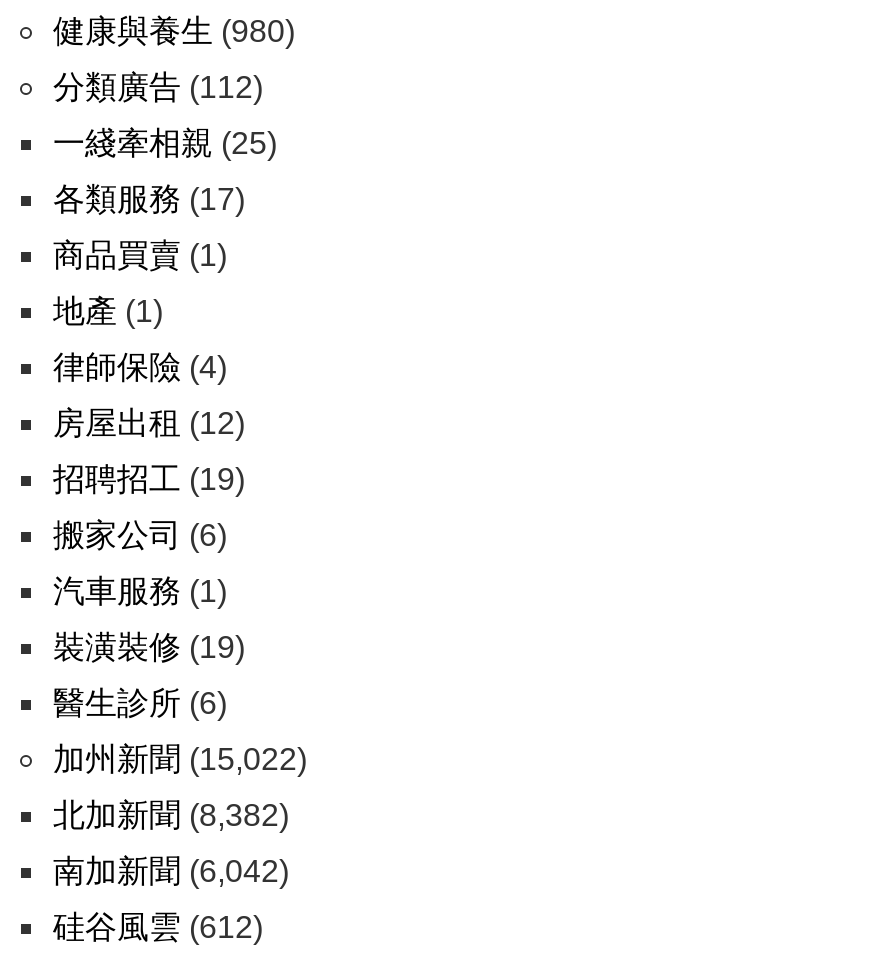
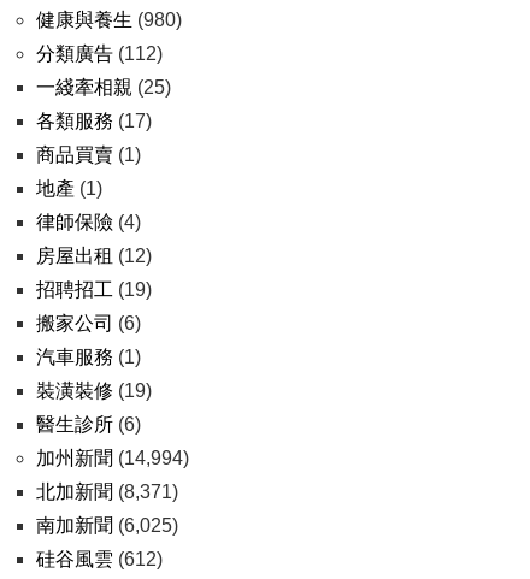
[53,742,307,776] 加州新聞(15,022) -> [36,448,189,468] 加州新聞(14,994)
[53,798,289,832] 北加新聞(8,382) -> [36,481,178,502] 北加新聞(8,371)
[53,854,289,888] 南加新聞(6,042) -> [36,515,178,536] 南加新聞(6,025)

